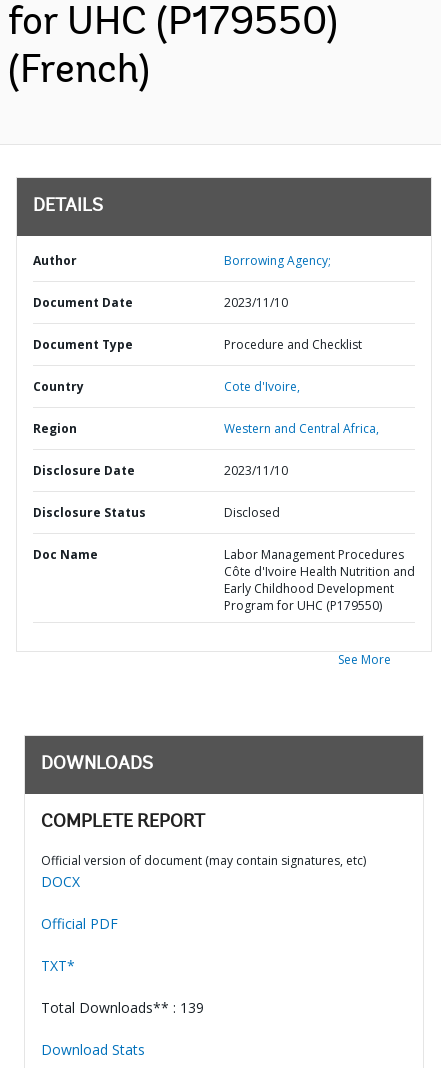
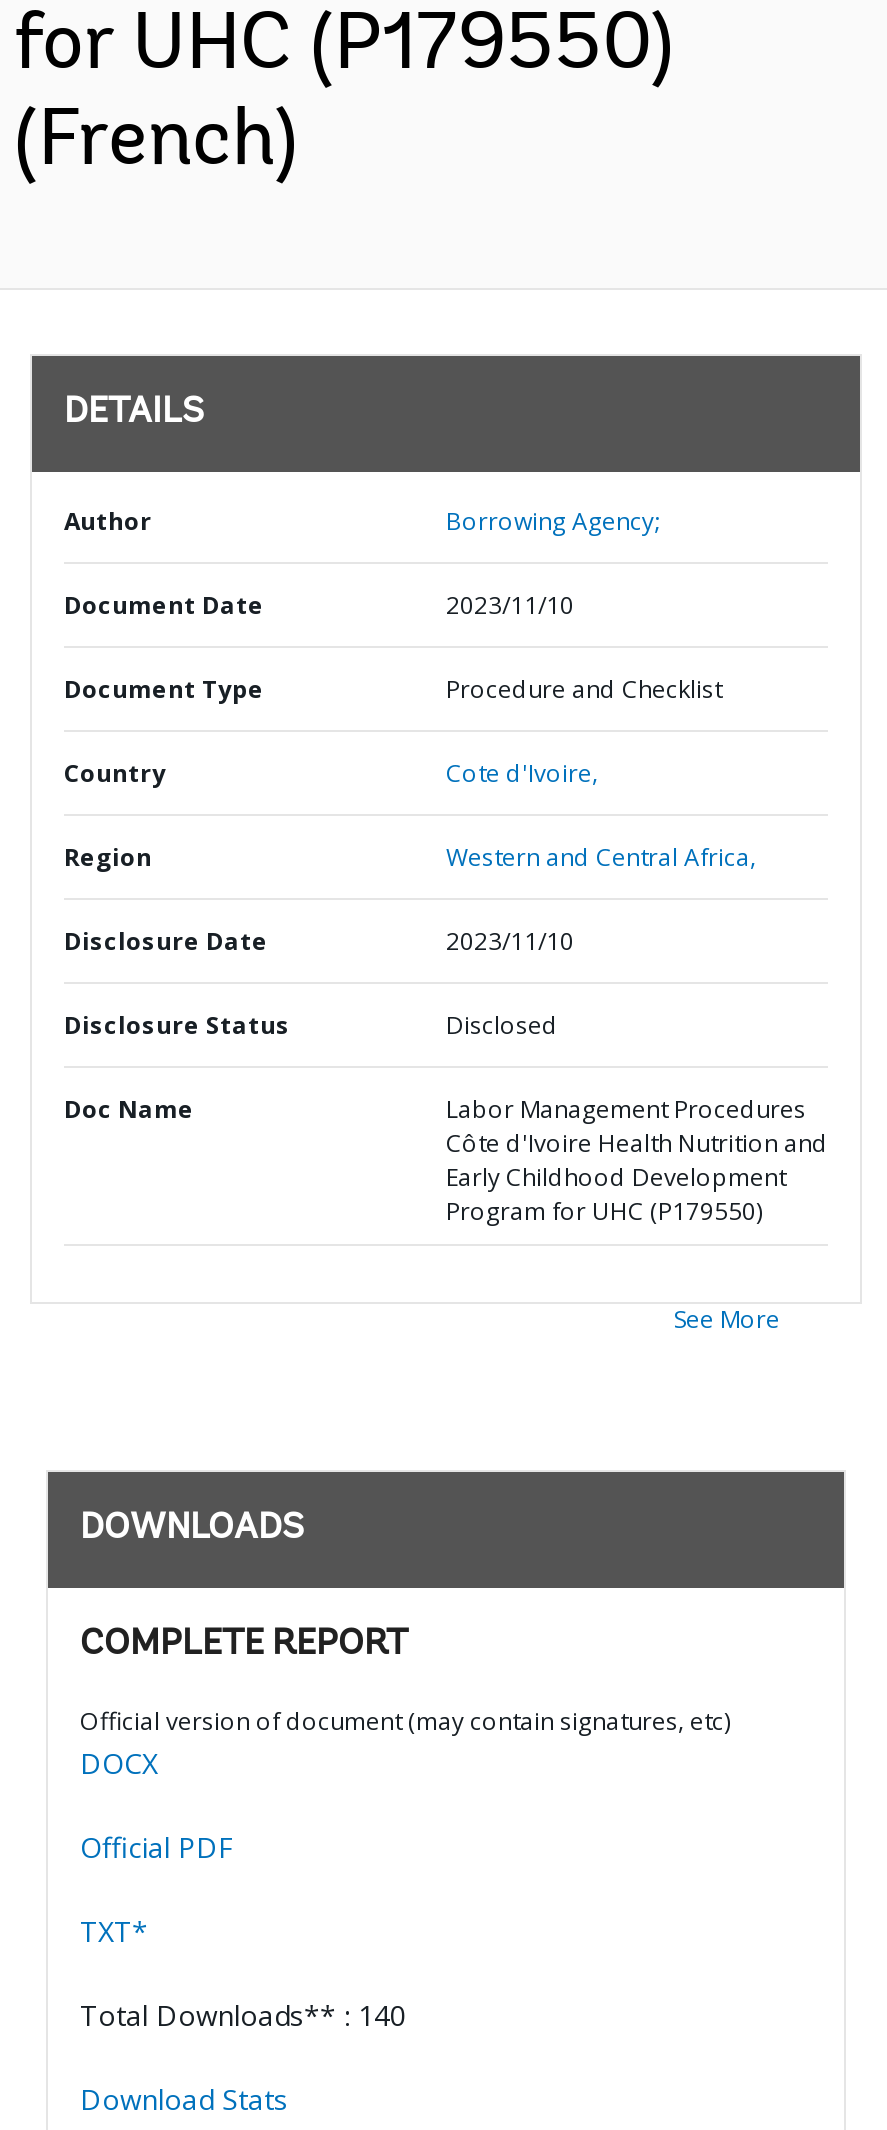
[41,998,204,1017] Total Downloads** : 139 -> [80,1996,406,2034] Total Downloads** : 140

